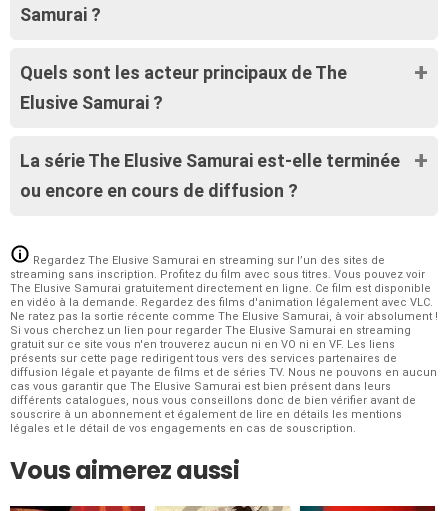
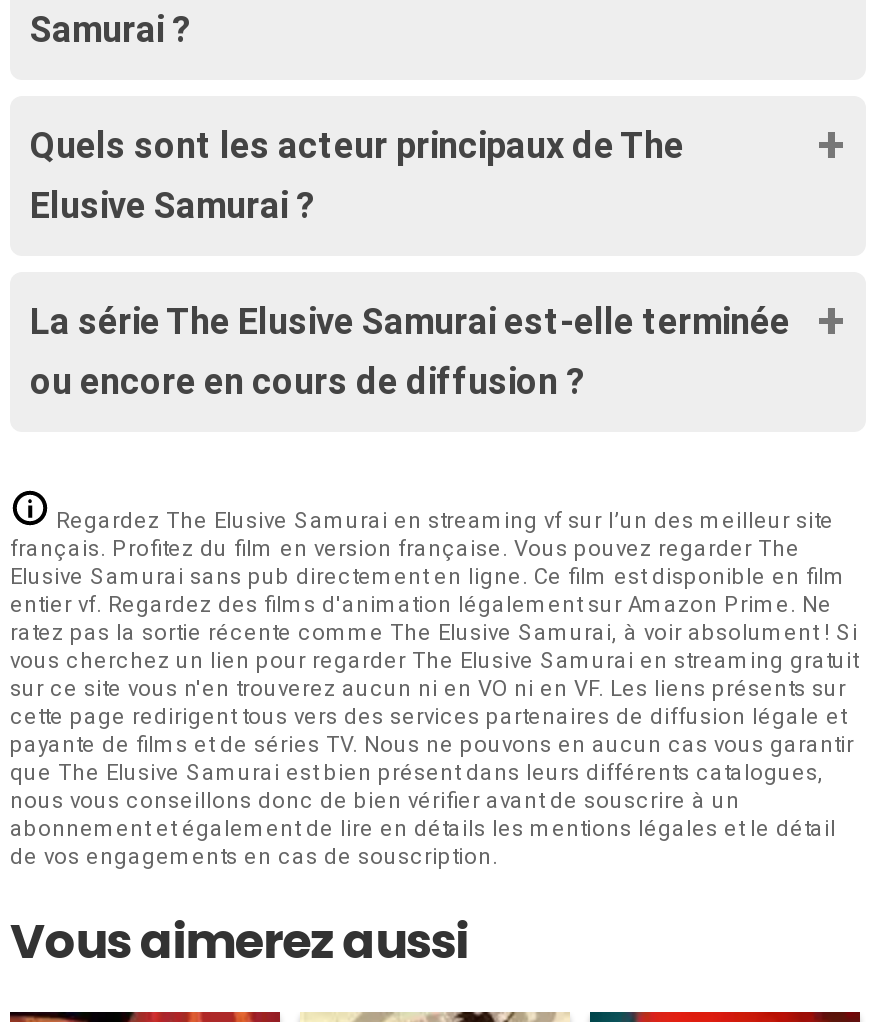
[10,254,438,435] Regardez The Elusive Samurai en streaming sur l’un des sites de | streaming sans inscription. Profitez du film avec sous titres. Vous pouvez voir | The Elusive Samurai gratuitement directement en ligne. Ce film est disponible | en vidéo à la demande. Regardez des films d'animation légalement avec VLC. | Ne ratez pas la sortie récente comme The Elusive Samurai, à voir absolument ! | Si vous cherchez un lien pour regarder The Elusive Samurai en streaming | gratuit sur ce site vous n'en trouverez aucun ni en VO ni en VF. Les liens | présents sur cette page redirigent tous vers des services partenaires de | diffusion légale et payante de films et de séries TV. Nous ne pouvons en aucun | cas vous garantir que The Elusive Samurai est bien présent dans leurs | différents catalogues, nous vous conseillons donc de bien vérifier avant de | souscrire à un abonnement et également de lire en détails les mentions | légales et le détail de vos engagements en cas de souscription. -> [10,509,858,871] Regardez The Elusive Samurai en streaming vf sur l’un des meilleur site | français. Profitez du film en version française. Vous pouvez regarder The | Elusive Samurai sans pub directement en ligne. Ce film est disponible en film | entier vf. Regardez des films d'animation légalement sur Amazon Prime. Ne | ratez pas la sortie récente comme The Elusive Samurai, à voir absolument ! Si | vous cherchez un lien pour regarder The Elusive Samurai en streaming gratuit | sur ce site vous n'en trouverez aucun ni en VO ni en VF. Les liens présents sur | cette page redirigent tous vers des services partenaires de diffusion légale et | payante de films et de séries TV. Nous ne pouvons en aucun cas vous garantir | que The Elusive Samurai est bien présent dans leurs différents catalogues, | nous vous conseillons donc de bien vérifier avant de souscrire à un | abonnement et également de lire en détails les mentions légales et le détail | de vos engagements en cas de souscription.

